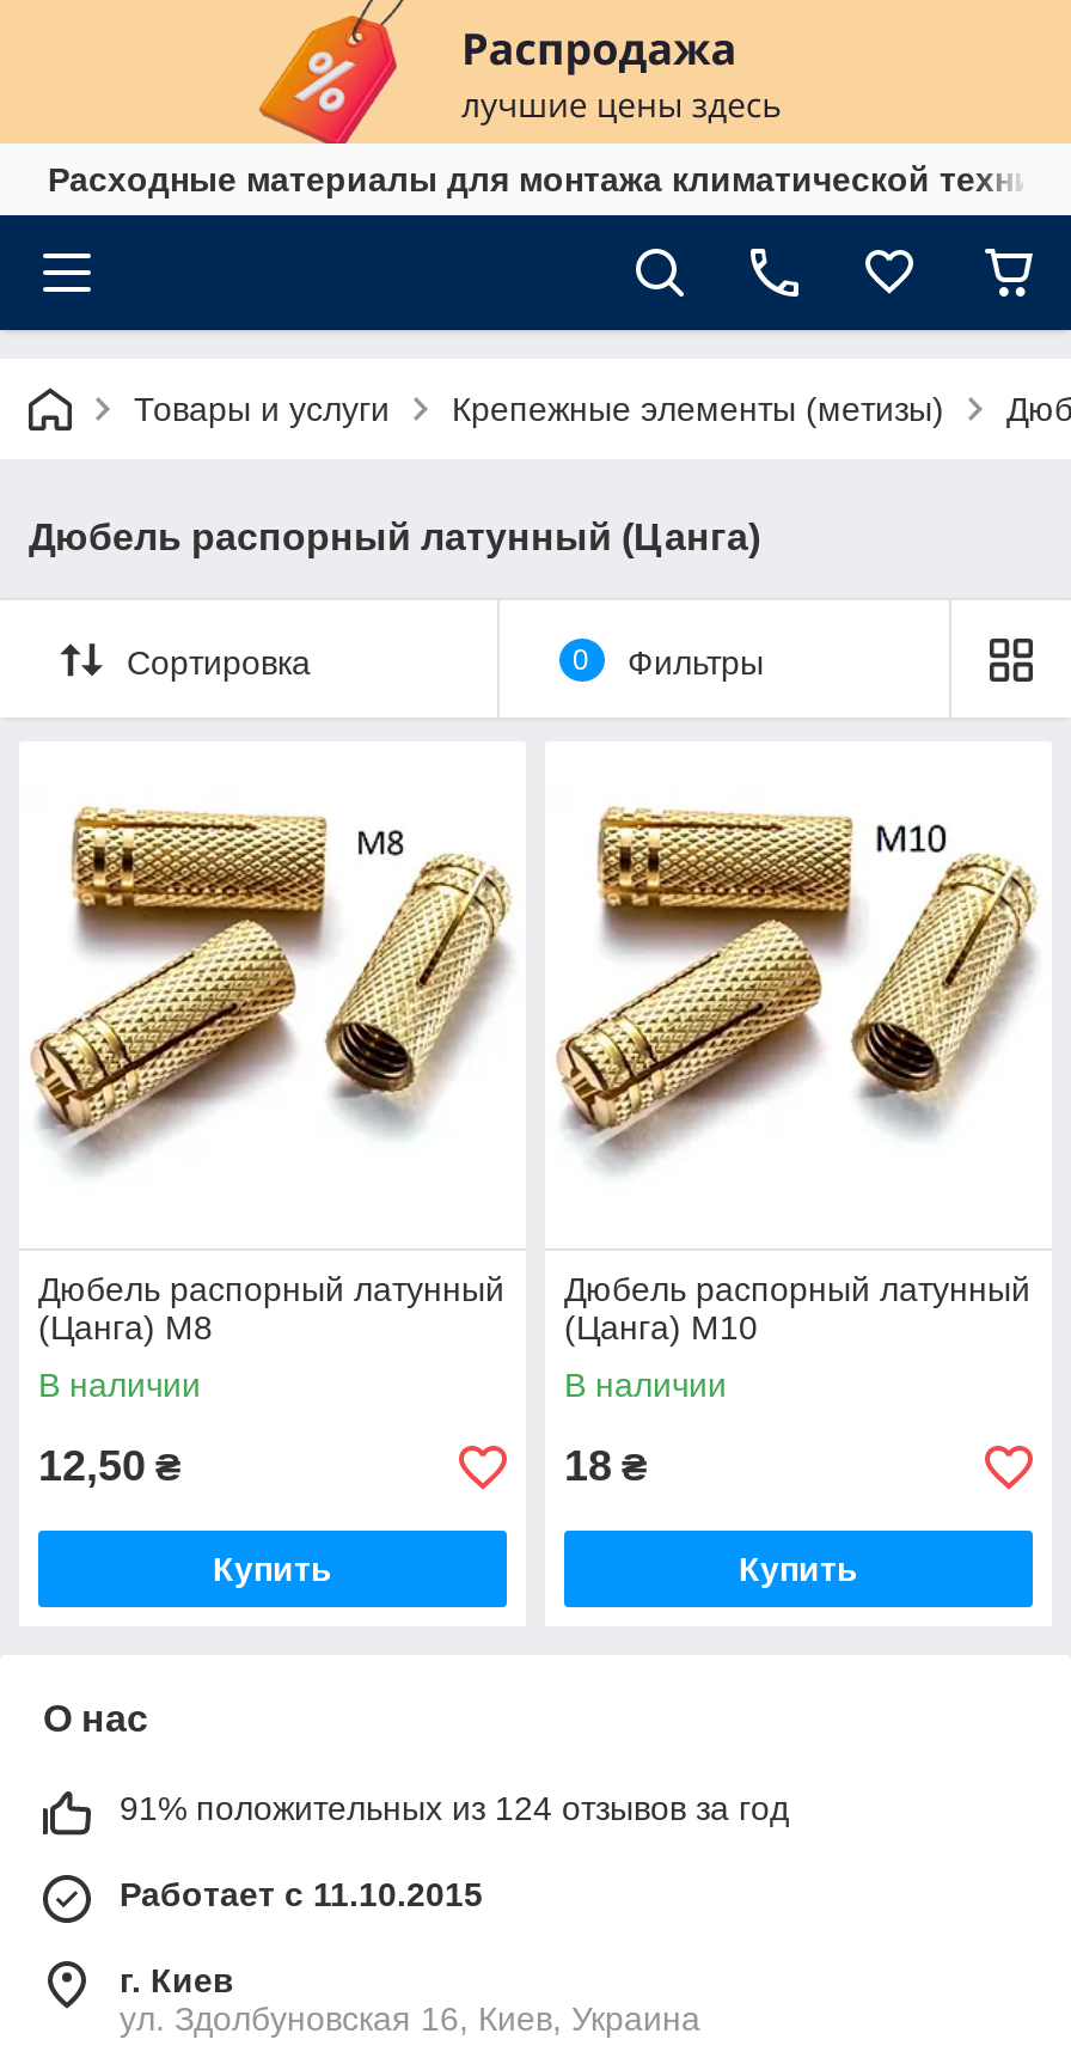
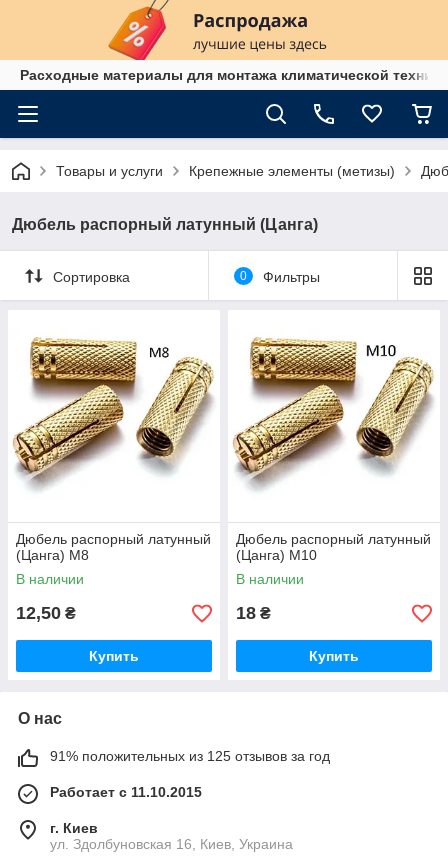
[120,1789,789,1827] 91% положительных из 124 отзывов за год -> [50,748,330,764] 91% положительных из 125 отзывов за год

